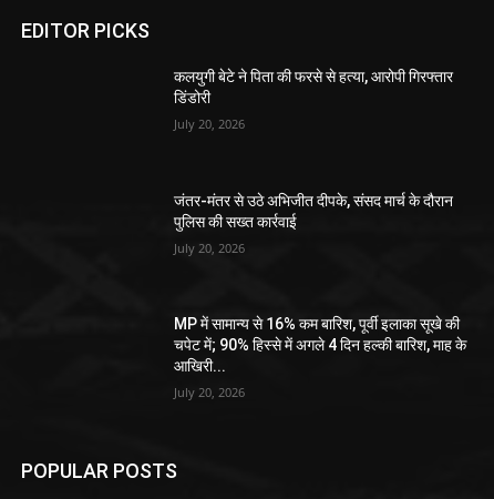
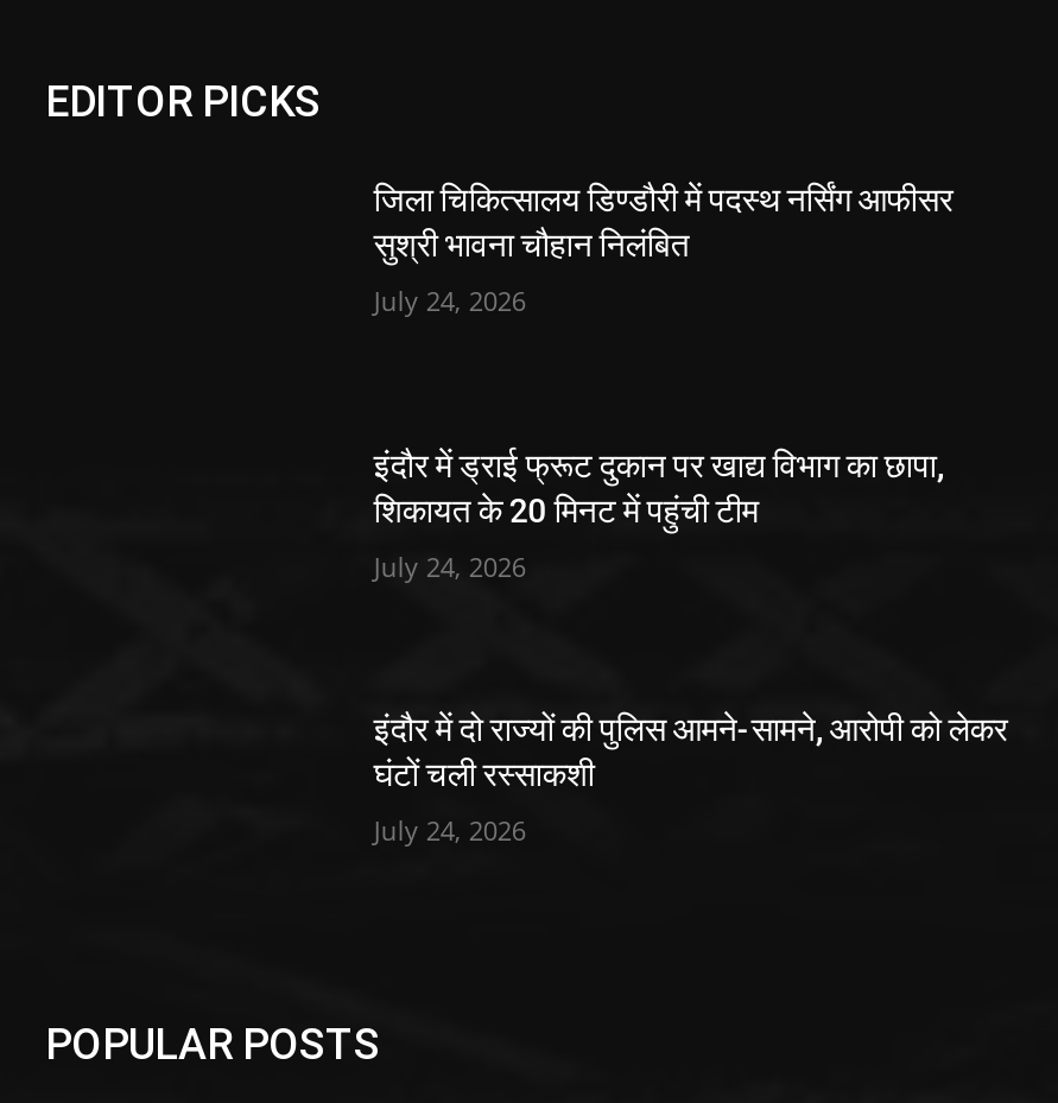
[174,68,453,107] कलयुगी बेटे ने पिता की फरसे से हत्या, आरोपी गिरफ्तार | डिंडोरी -> [374,181,953,264] जिला चिकित्सालय डिण्डौरी में पदस्थ नर्सिंग आफीसर | सुश्री भावना चौहान निलंबित
[174,115,245,132] July 20, 2026 -> [374,283,526,318] July 24, 2026
[174,192,453,230] जंतर-मंतर से उठे अभिजीत दीपके, संसद मार्च के दौरान | पुलिस की सख्त कार्रवाई -> [374,446,944,529] इंदौर में ड्राई फ्रूट दुकान पर खाद्य विभाग का छापा, | शिकायत के 20 मिनट में पहुंची टीम
[174,239,245,256] July 20, 2026 -> [374,548,526,584] July 24, 2026
[174,315,467,375] MP में सामान्य से 16% कम बारिश, पूर्वी इलाका सूखे की | चपेट में; 90% हिस्से में अगले 4 दिन हल्की बारिश, माह के | आखिरी... -> [374,711,1008,794] इंदौर में दो राज्यों की पुलिस आमने-सामने, आरोपी को लेकर | घंटों चली रस्साकशी
[174,384,245,401] July 20, 2026 -> [374,813,526,849] July 24, 2026

